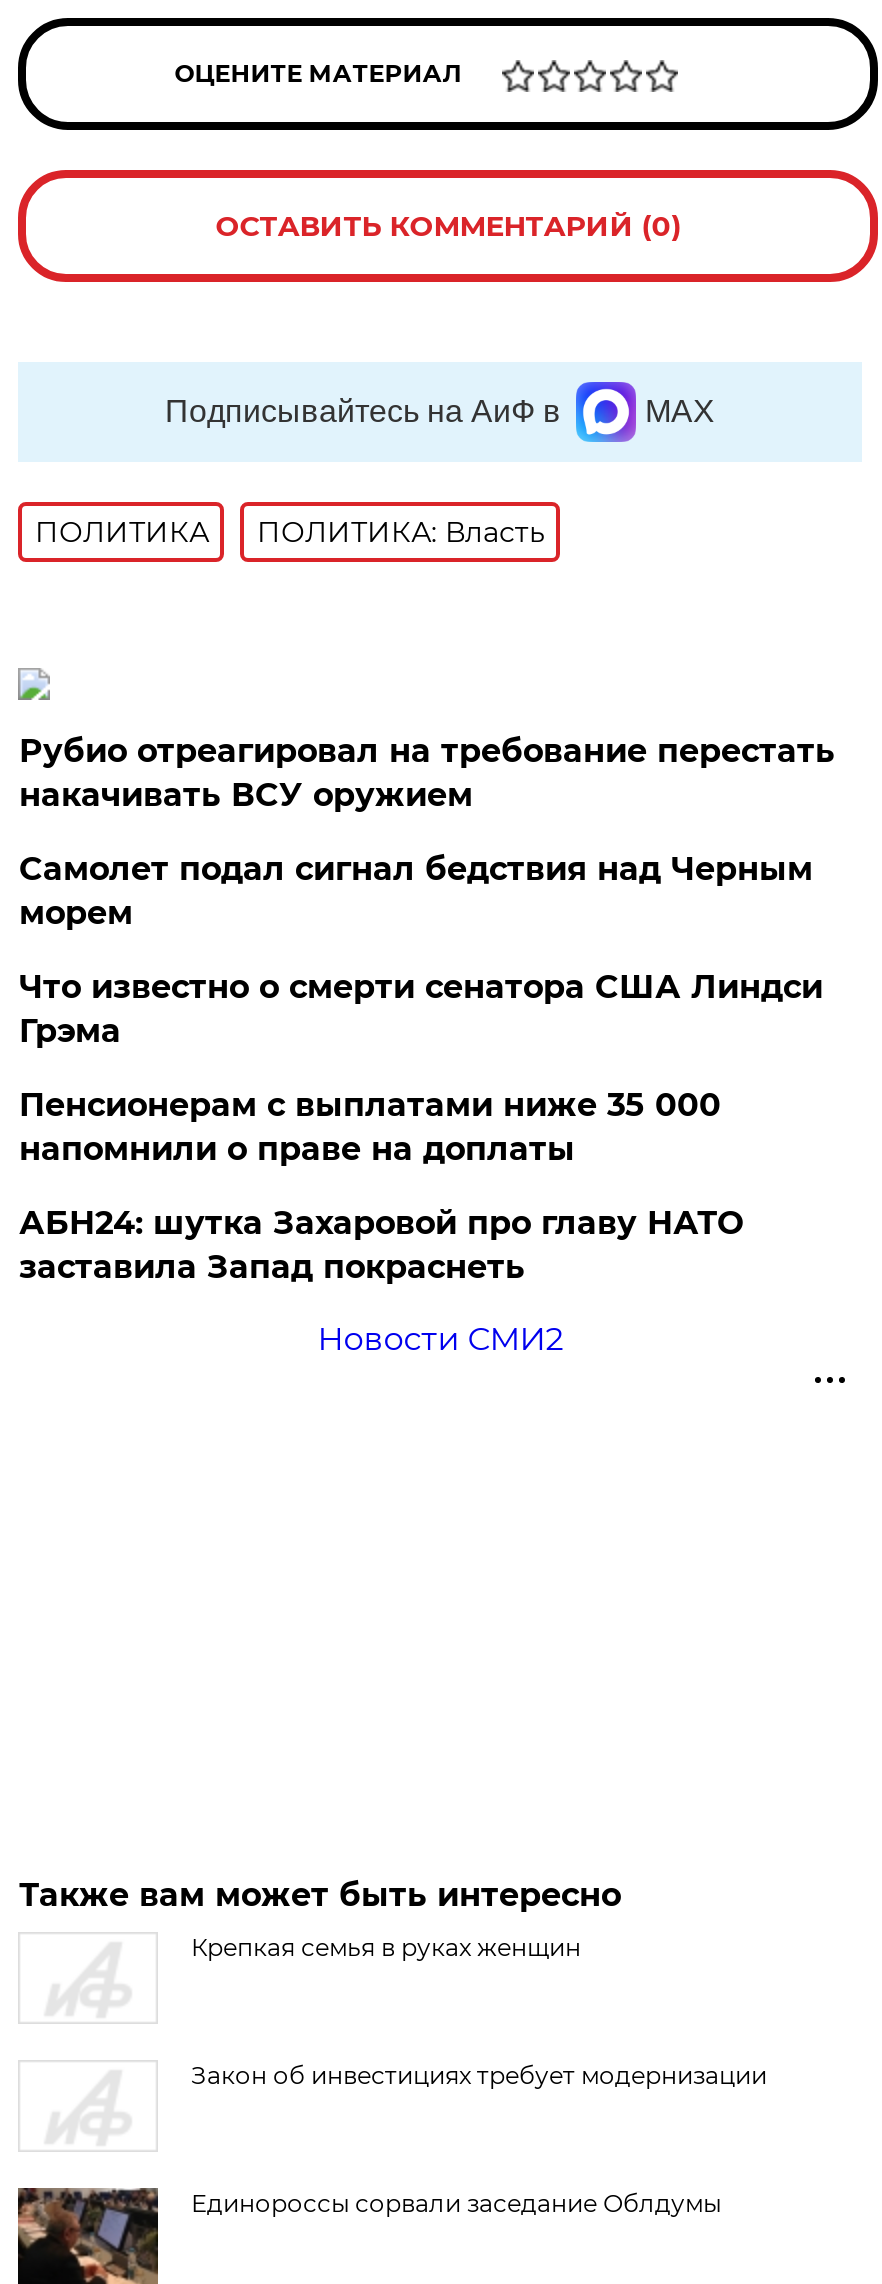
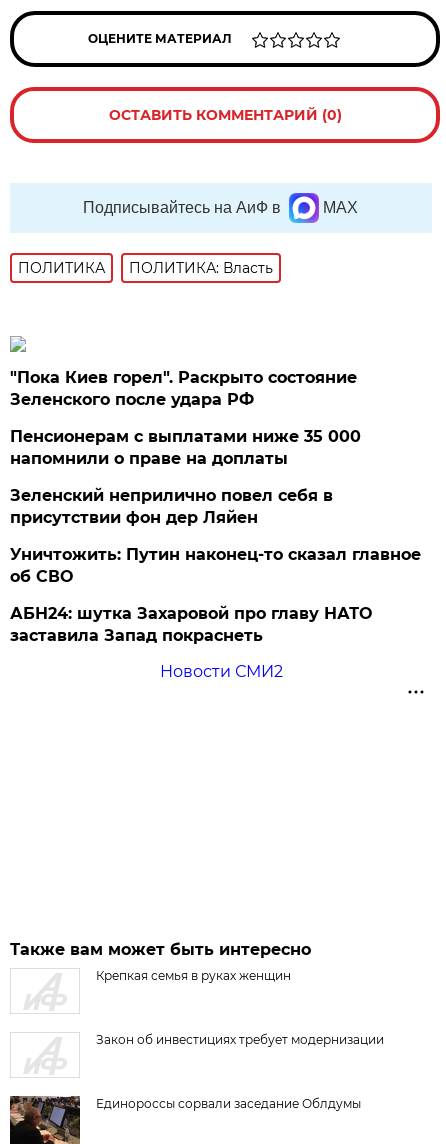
[19,732,835,1050] Рубио отреагировал на требование перестать | накачивать ВСУ оружием | Самолет подал сигнал бедствия над Черным | морем | Что известно о смерти сенатора США Линдси | Грэма -> [10,368,357,409] "Пока Киев горел". Раскрыто состояние | Зеленского после удара РФ
moved [19,1086,721,1168] -> [10,427,361,468]: Пенсионерам с выплатами ниже 35 000 | напомнили о праве на доплаты
none -> [10,486,421,586] Зеленский неприлично повел cебя в | присутствии фон дер Ляйен | Уничтожить: Путин наконец-то сказал главное | об СВО

